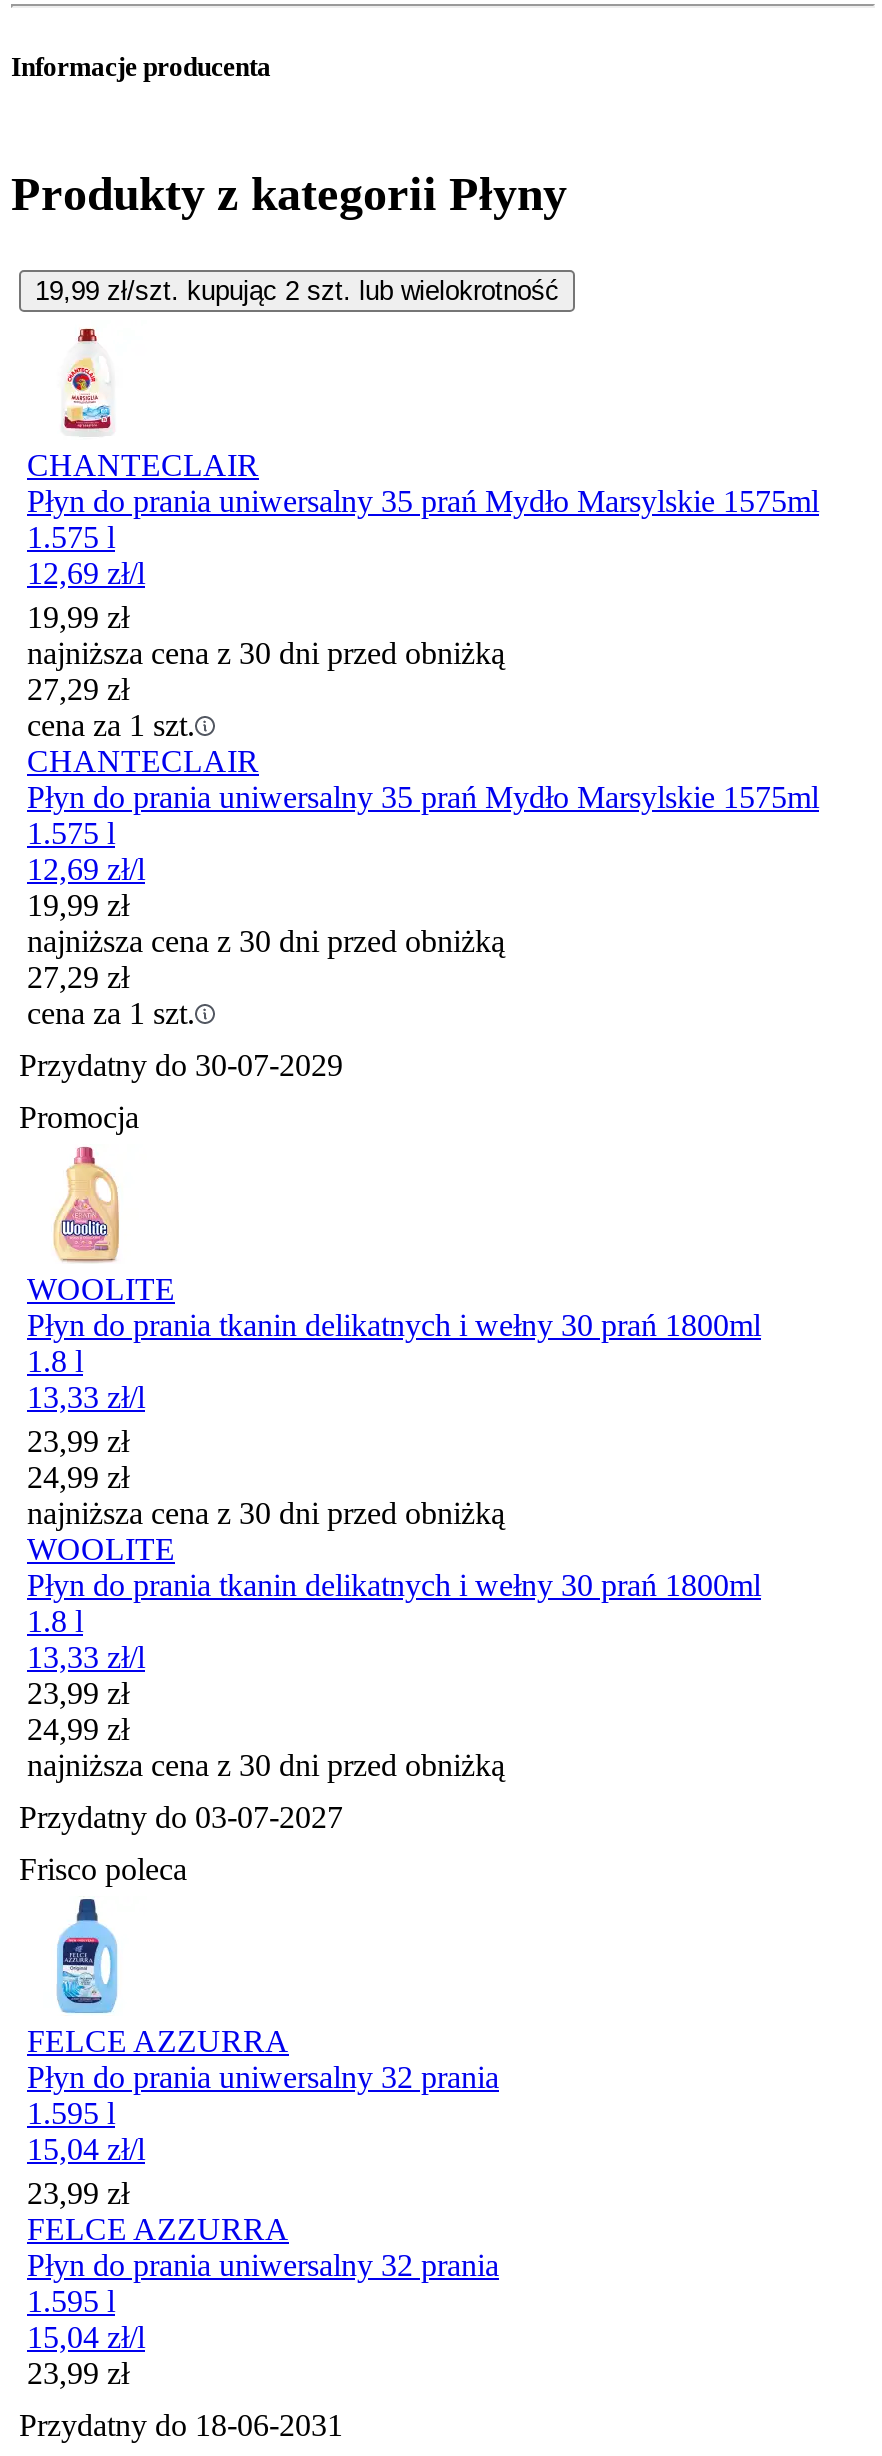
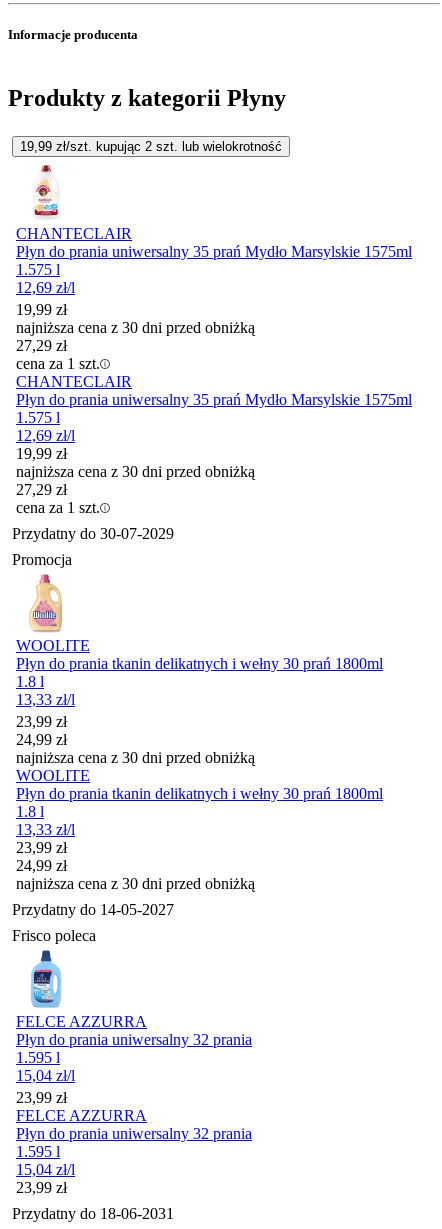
[19,1800,343,1834] Przydatny do 03-07-2027 -> [12,901,174,918] Przydatny do 14-05-2027

